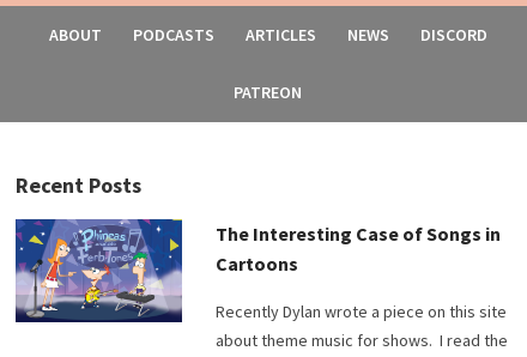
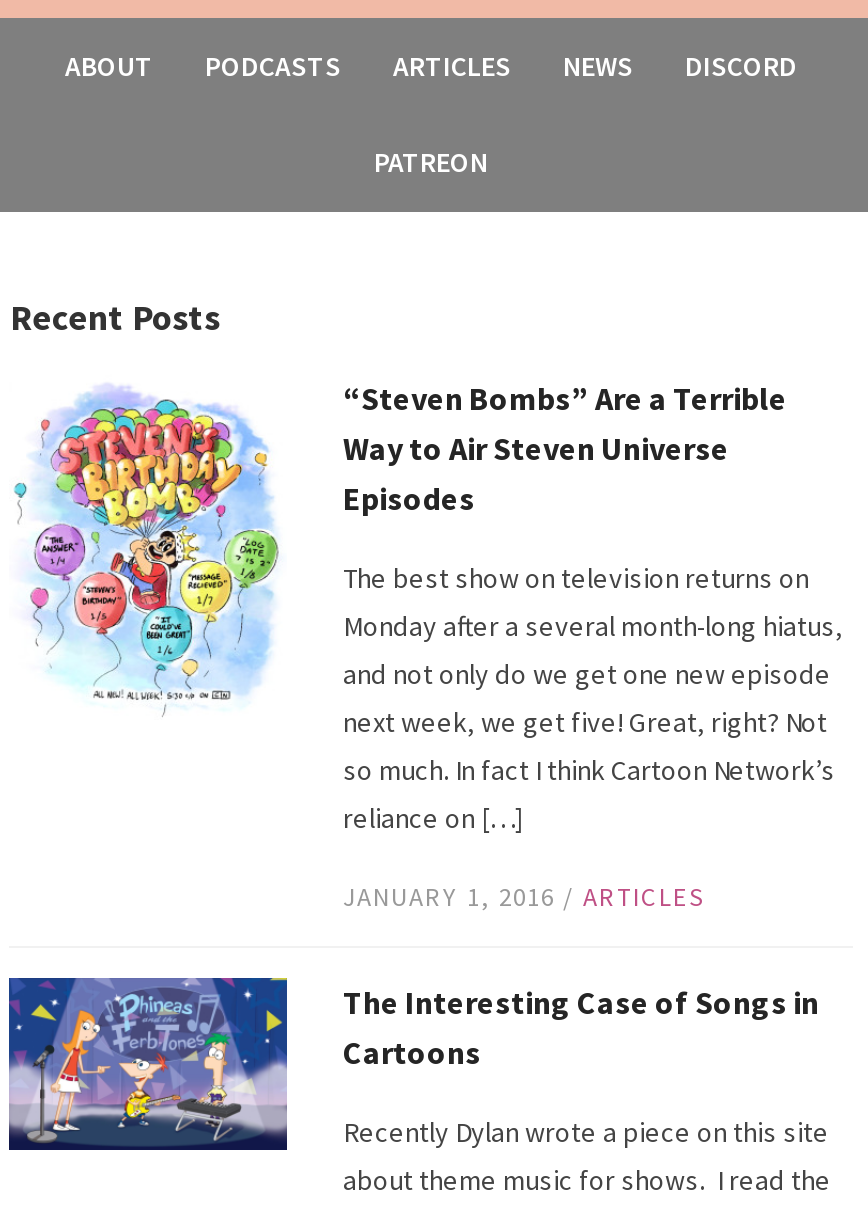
none -> [9,374,843,914] [image] | “Steven Bombs” Are a Terrible | Way to Air Steven Universe | Episodes | The best show on television returns on | Monday after a several month-long hiatus, | and not only do we get one new episode | next week, we get five! Great, right? Not | so much. In fact I think Cartoon Network’s | reliance on […] | JANUARY 1, 2016 / ARTICLES

